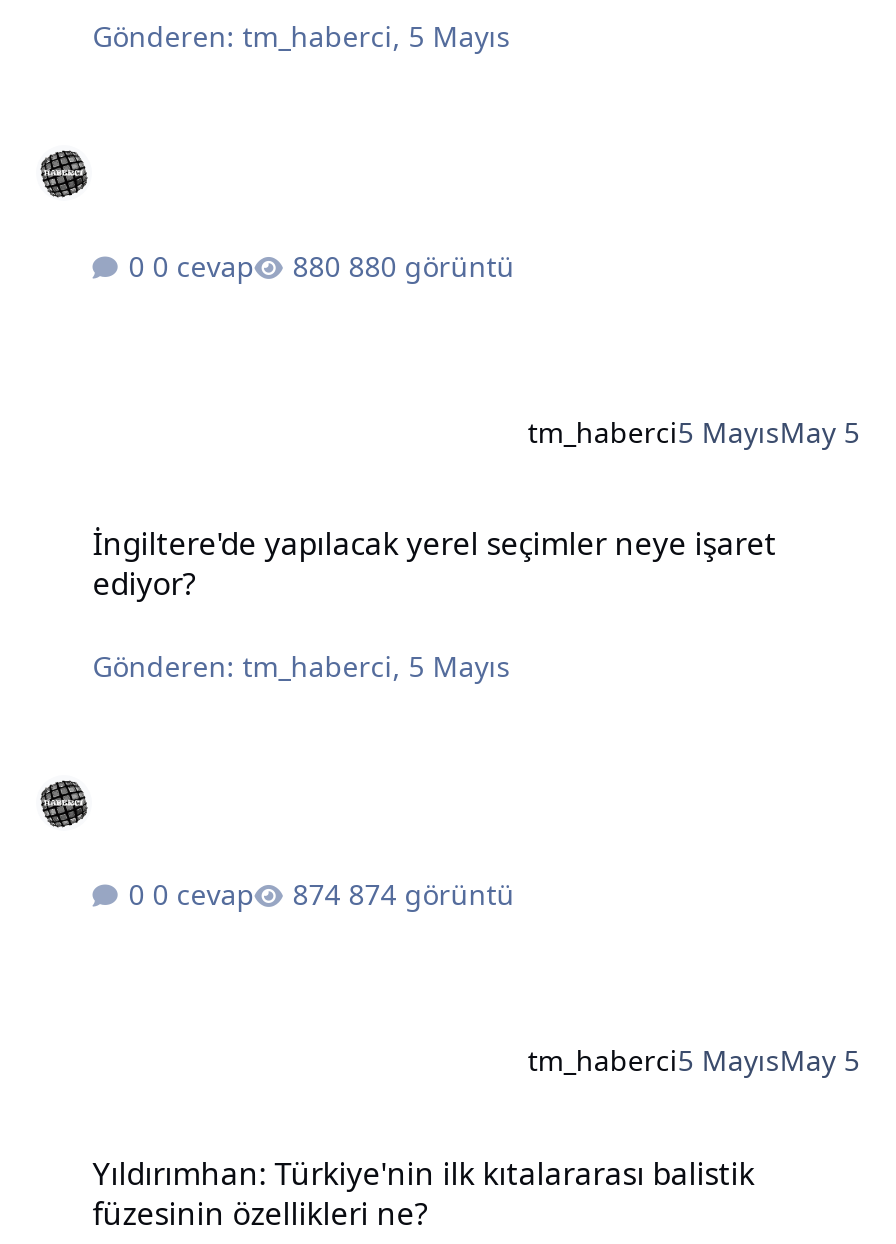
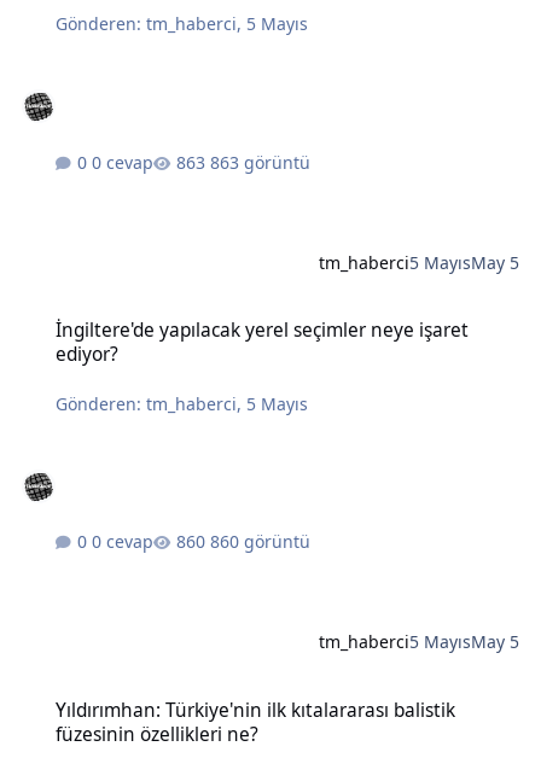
[348,246,514,284] 880 görüntü -> [210,150,311,173] 863 görüntü
[348,876,514,914] 874 görüntü -> [210,530,311,553] 860 görüntü

